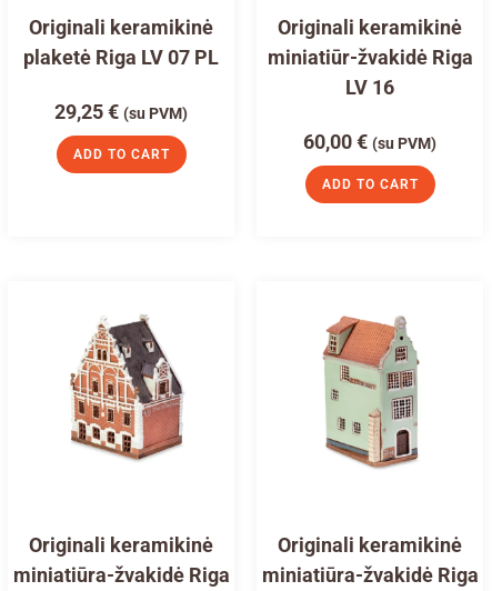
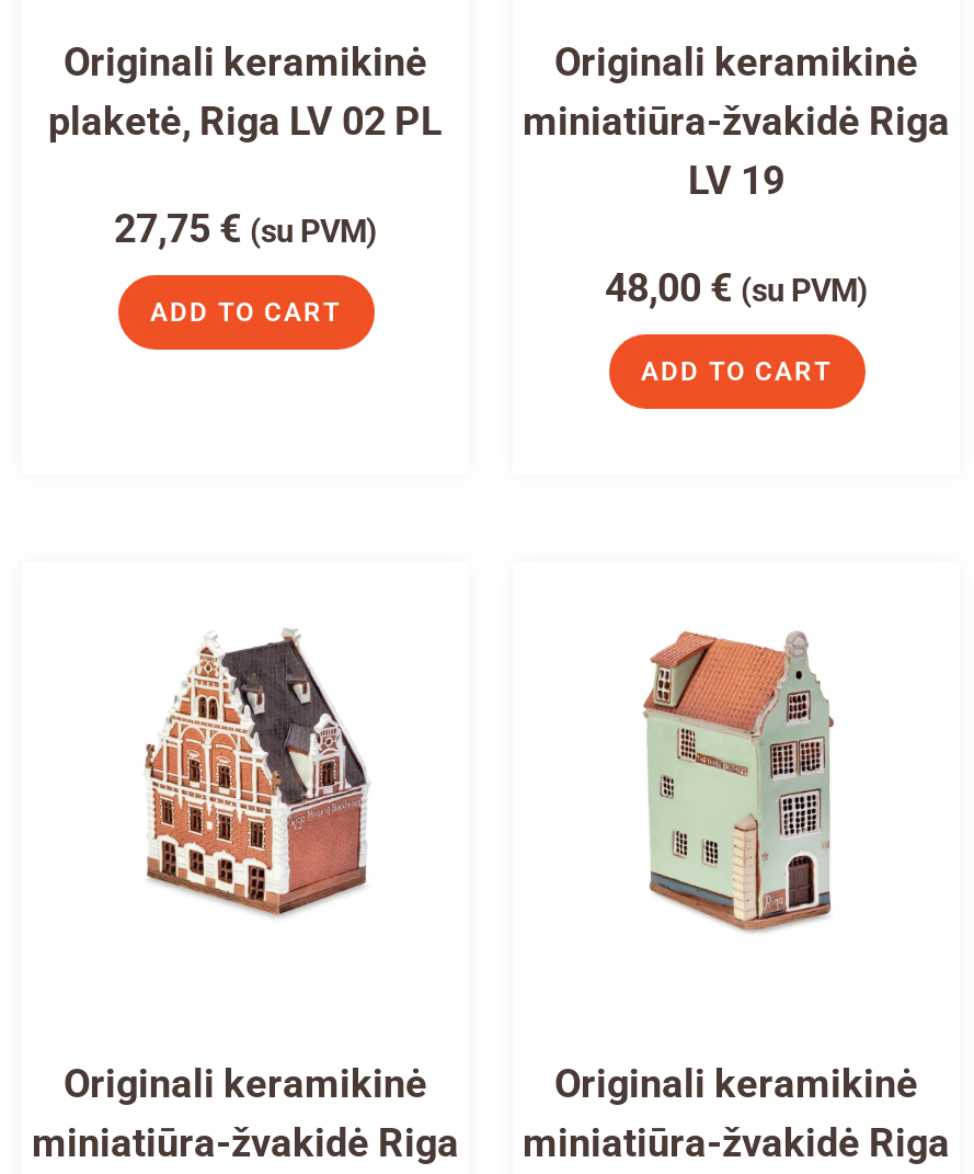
[23,46,219,69] plaketė Riga LV 07 PL -> [48,98,443,144] plaketė, Riga LV 02 PL
[267,46,473,69] miniatiūr-žvakidė Riga -> [523,98,950,144] miniatiūra-žvakidė Riga
[345,76,394,99] LV 16 -> [688,157,784,203] LV 19
[54,100,188,124] 29,25 € (su PVM) -> [114,205,377,251] 27,75 € (su PVM)
[303,130,436,154] 60,00 € (su PVM) -> [605,265,868,311] 48,00 € (su PVM)

